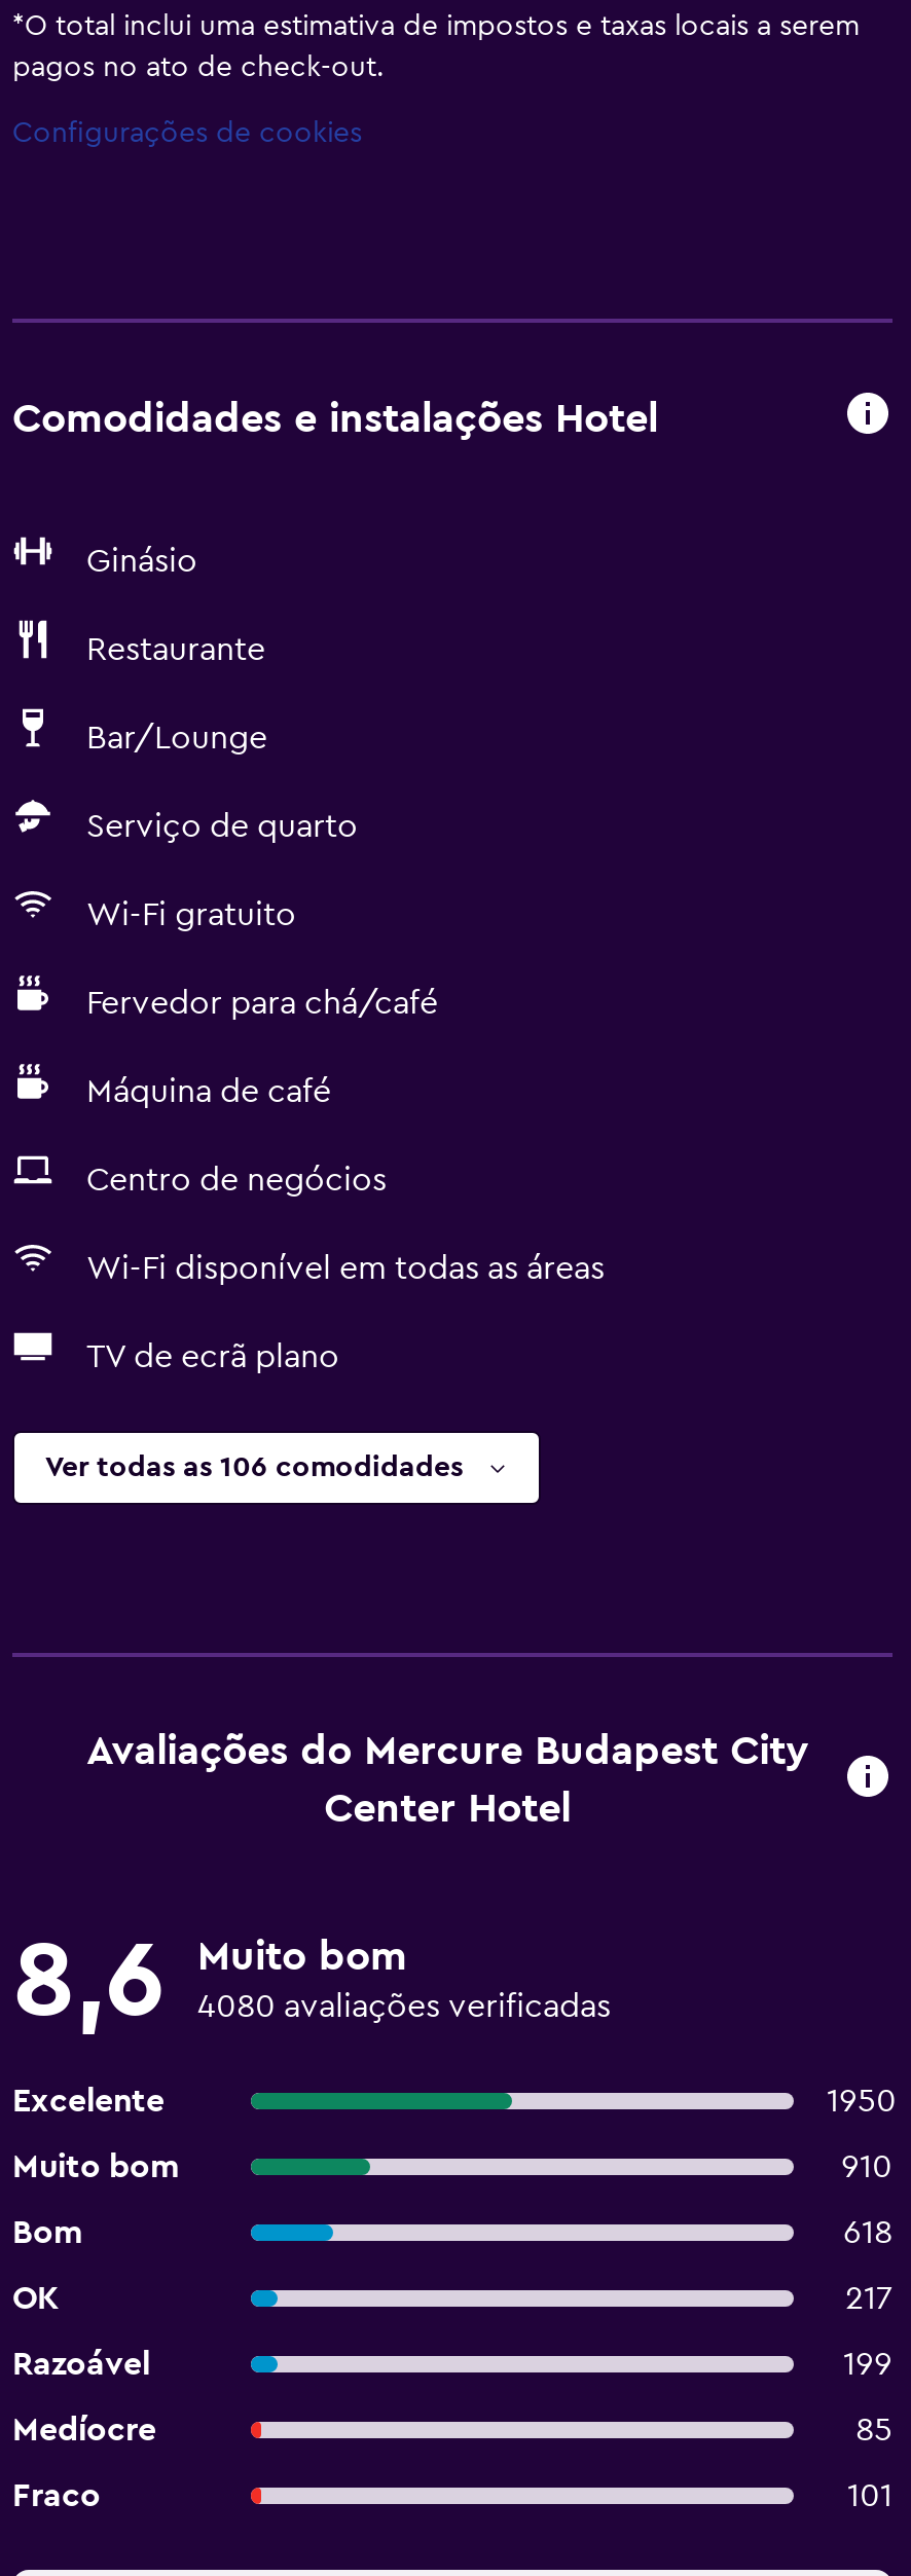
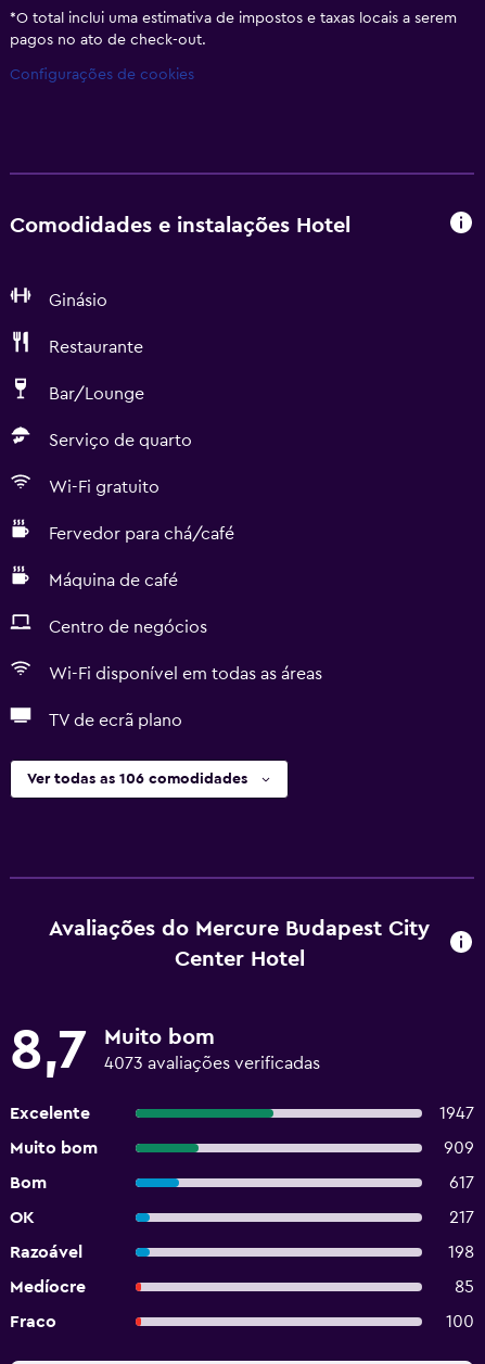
[12,1928,165,2035] 8,6 -> [10,1022,87,1079] 8,7
[197,1990,611,2023] 4080 avaliações verificadas -> [104,1055,320,1072] 4073 avaliações verificadas
[827,2085,897,2118] 1950 -> [439,1105,474,1122] 1947
[841,2150,892,2183] 910 -> [444,1139,474,1157] 909
[843,2216,892,2249] 618 -> [449,1174,474,1191] 617
[843,2348,892,2381] 199 -> [448,1244,474,1261] 198
[847,2479,892,2512] 101 -> [446,1313,474,1330] 100

